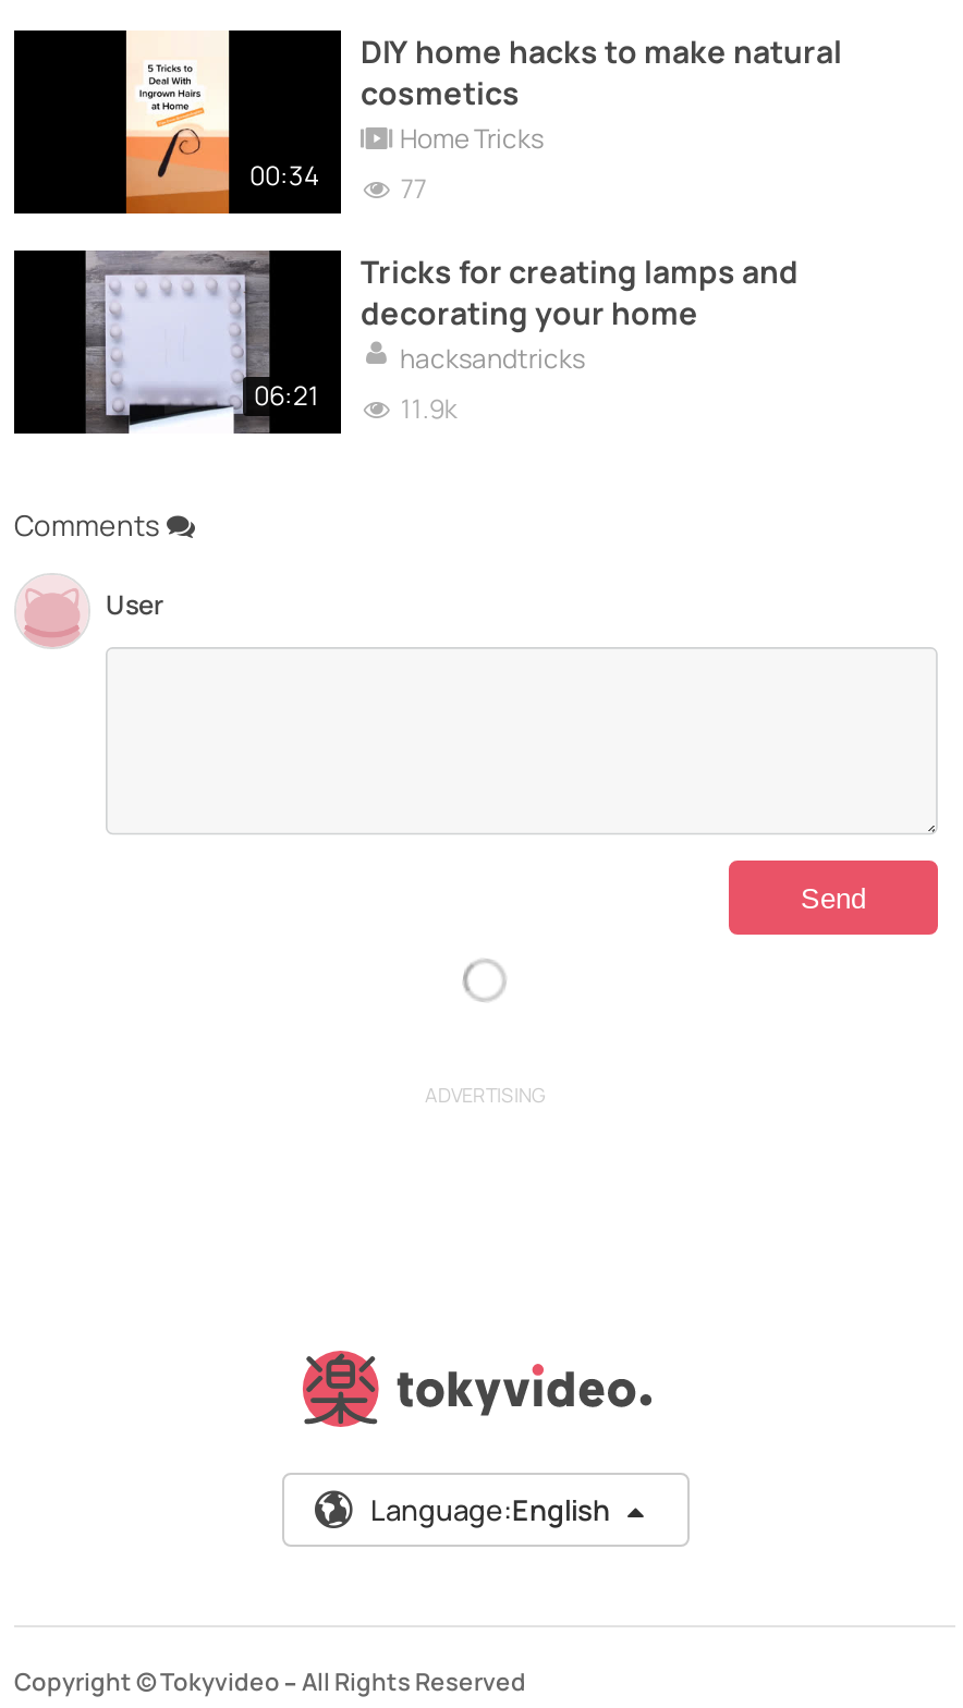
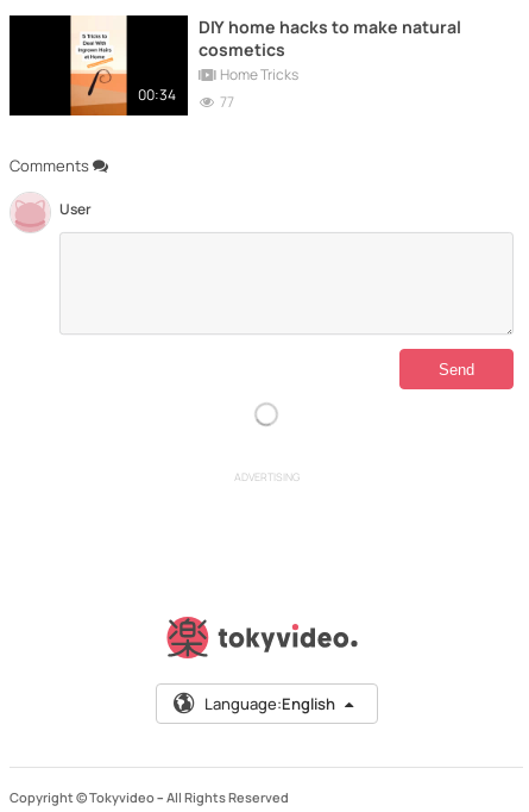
[84,248,319,436] [image] | 06:21 -> none
[361,251,799,427] Tricks for creating lamps and | decorating your home | hacksandtricks | 11.9k -> none

